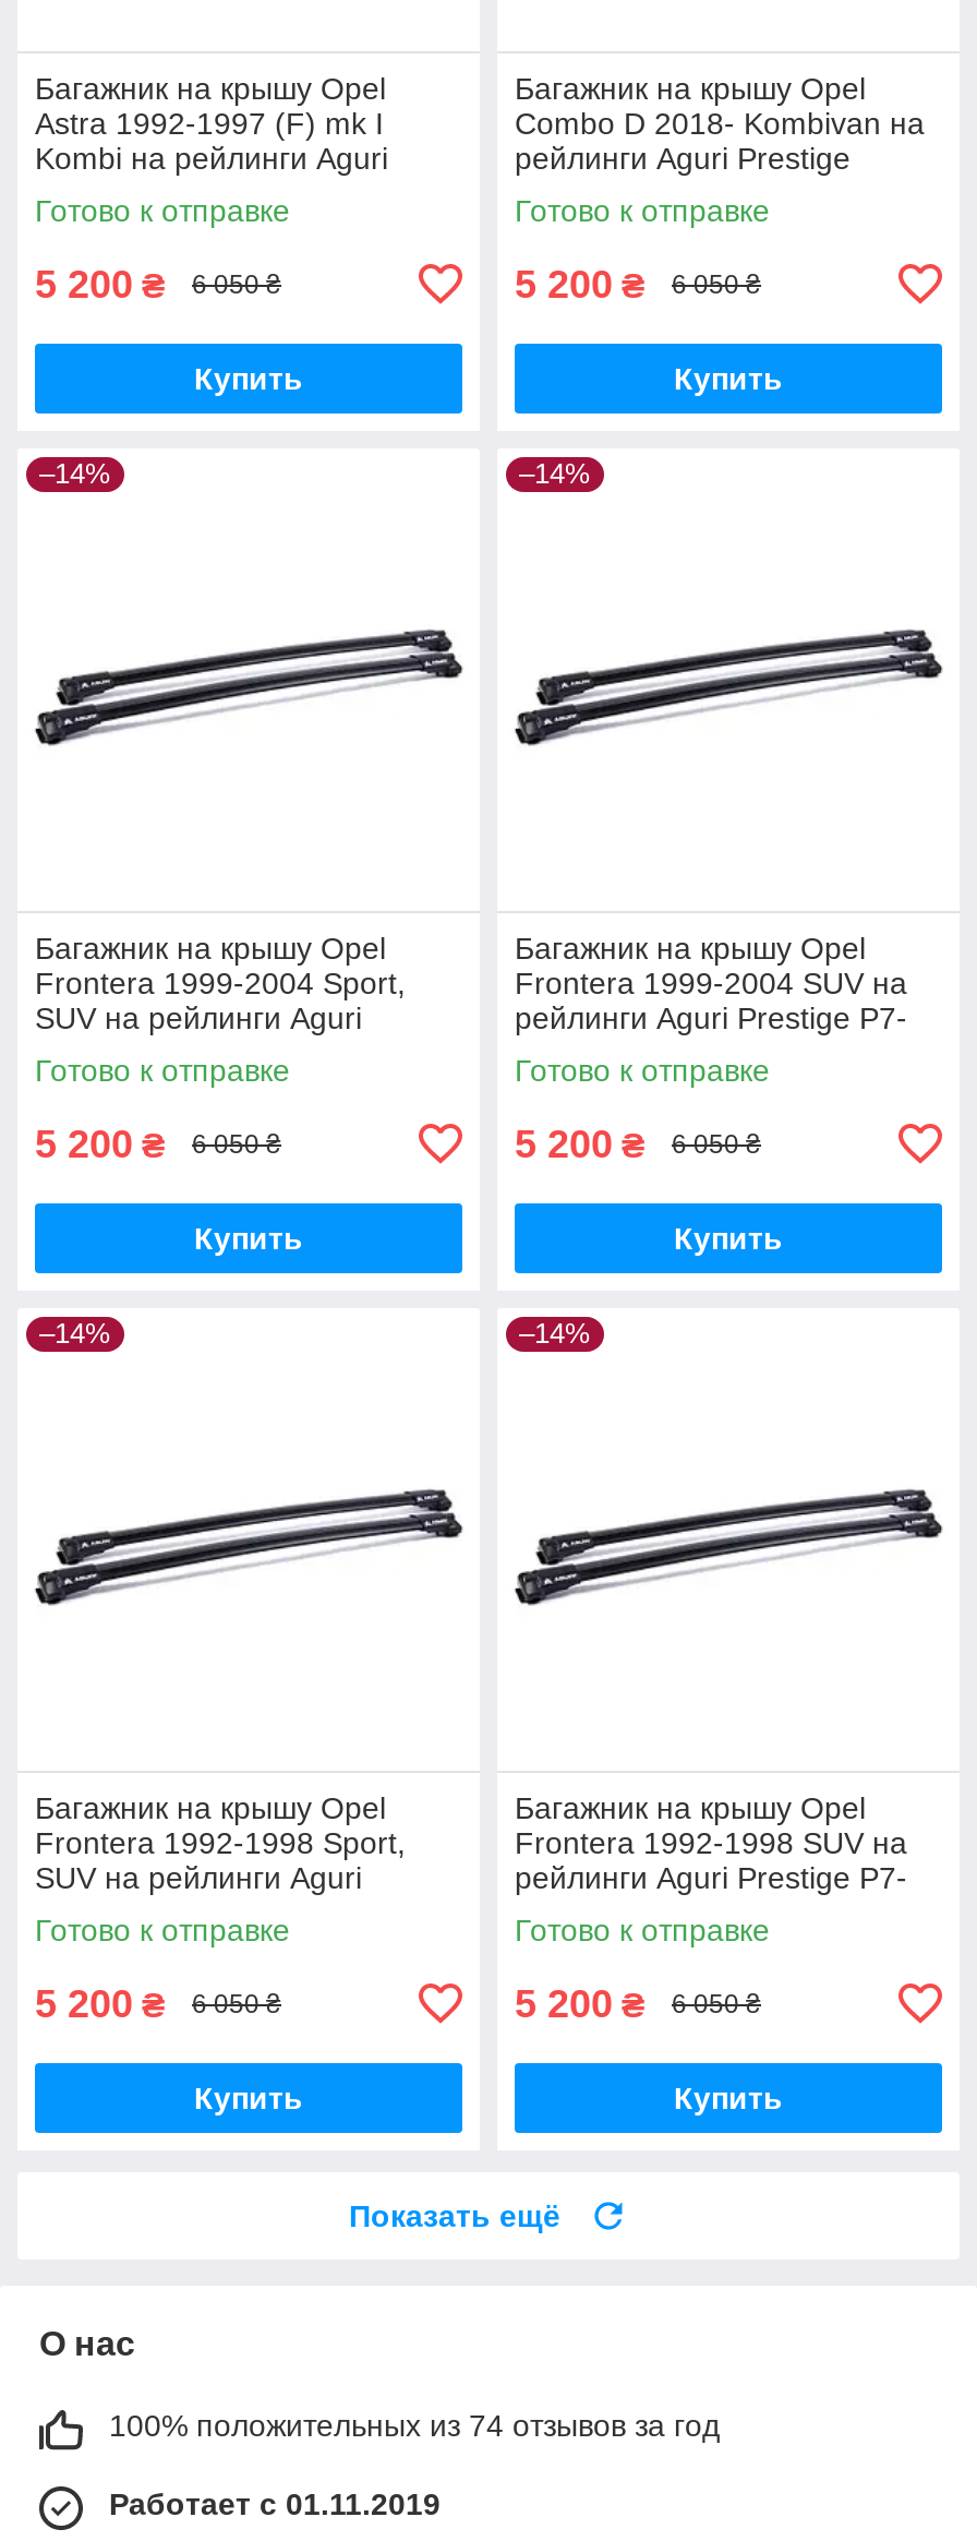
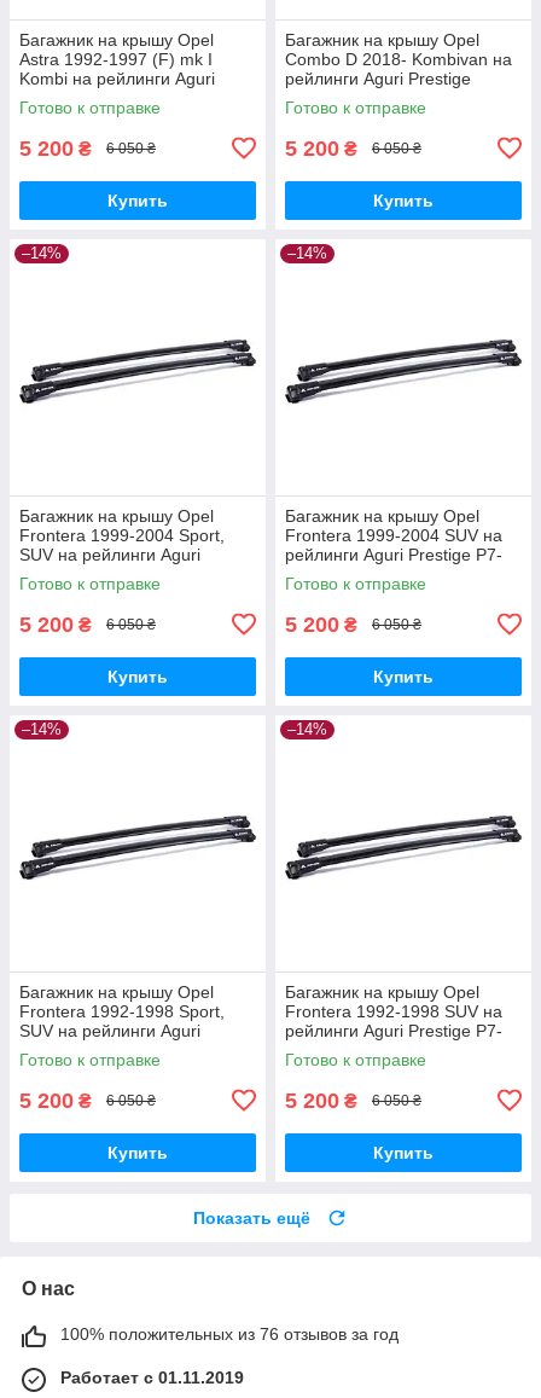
[109,2407,720,2442] 100% положительных из 74 отзывов за год -> [60,1324,399,1343] 100% положительных из 76 отзывов за год

